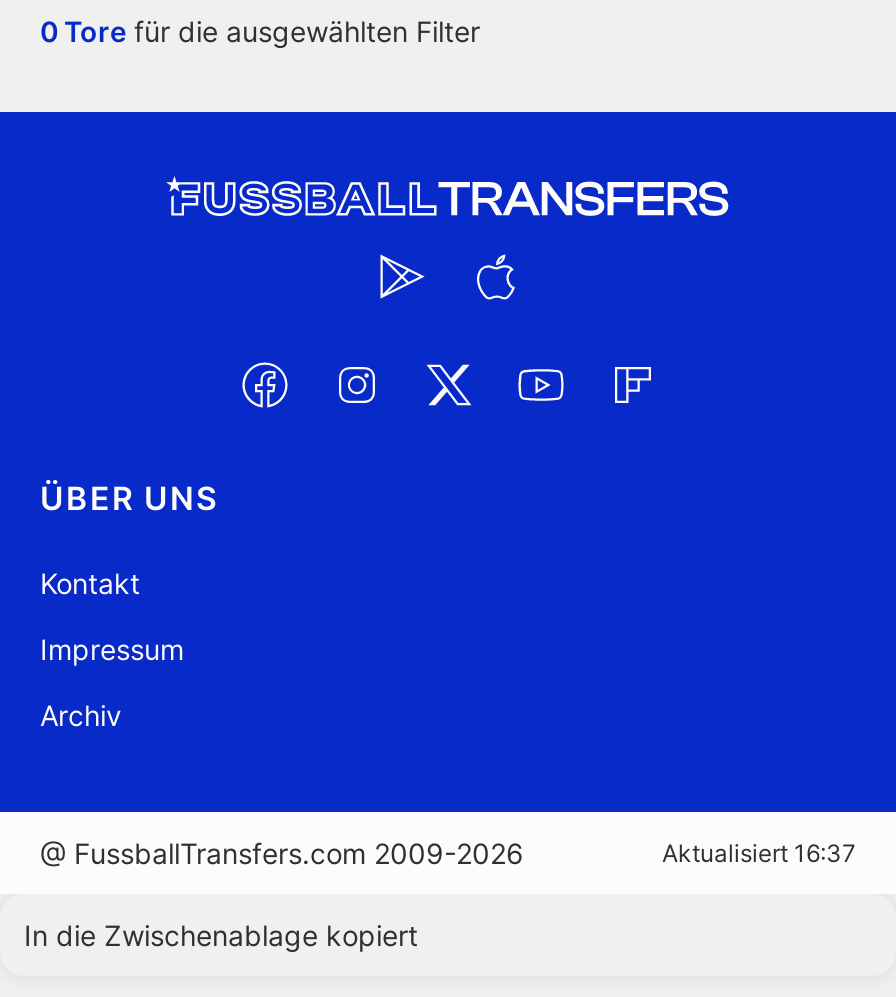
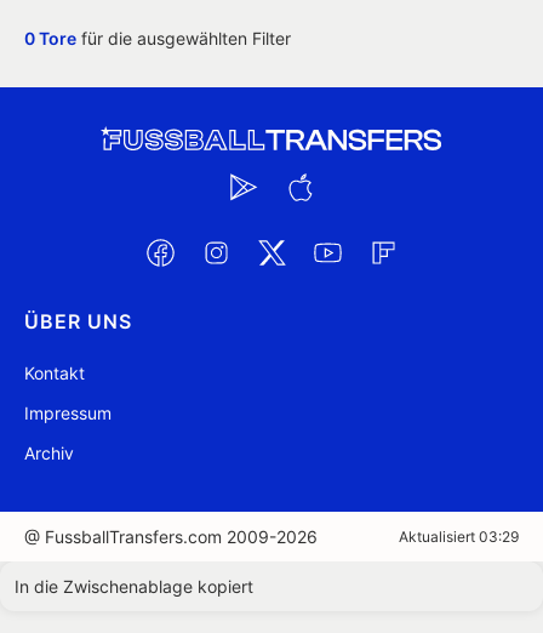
[662,838,856,868] Aktualisiert 16:37 -> [399,527,519,546] Aktualisiert 03:29

